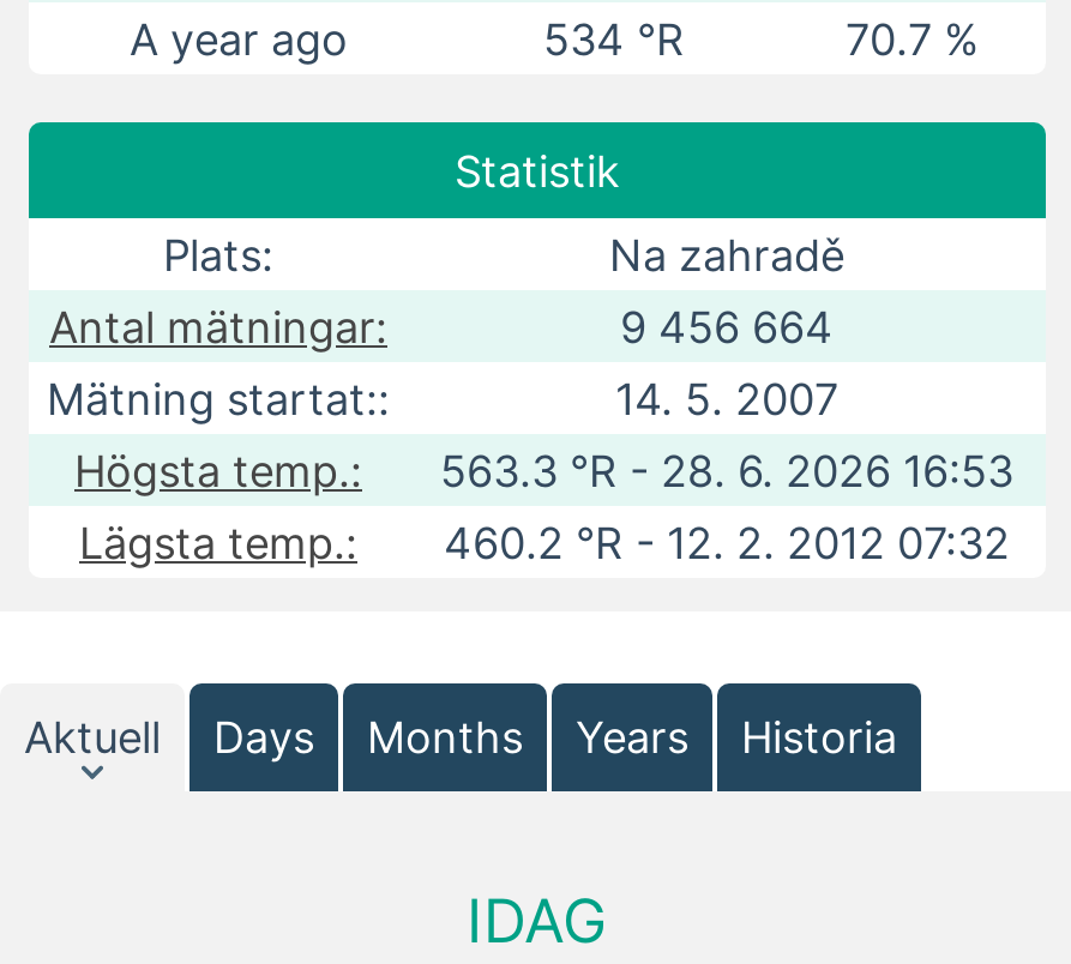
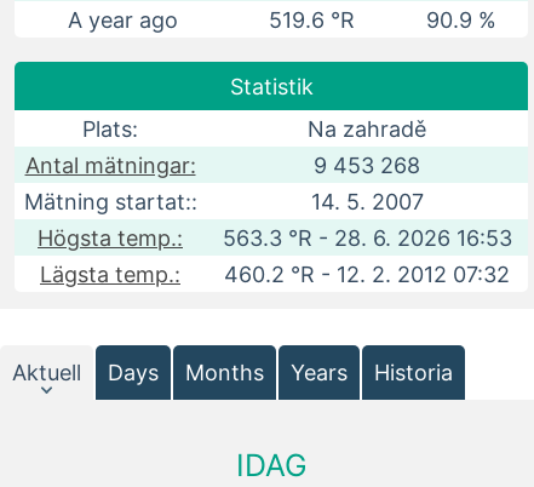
[543,14,685,65] 534 °R -> [269,7,355,33] 519.6 °R
[846,14,980,65] 70.7 % -> [426,7,496,33] 90.9 %
[620,302,834,353] 9 456 664 -> [314,153,420,178] 9 453 268

